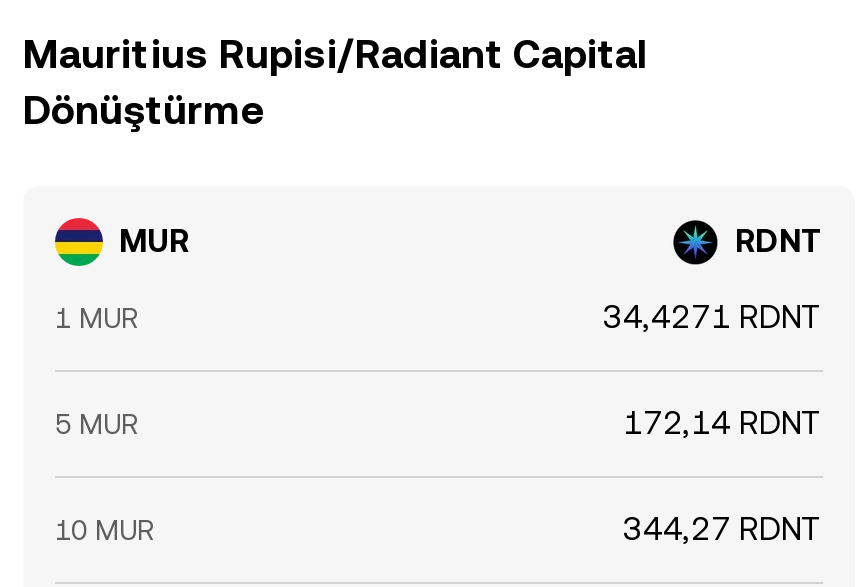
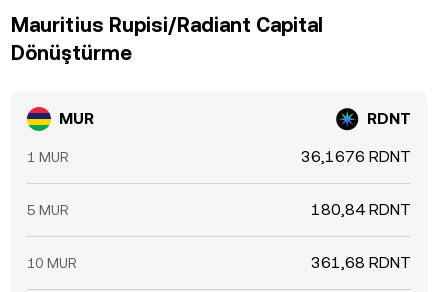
[603,298,823,336] 34,4271 RDNT -> [301,147,411,166] 36,1676 RDNT
[623,404,823,442] 172,14 RDNT -> [311,200,411,219] 180,84 RDNT
[623,510,823,548] 344,27 RDNT -> [311,253,411,272] 361,68 RDNT

